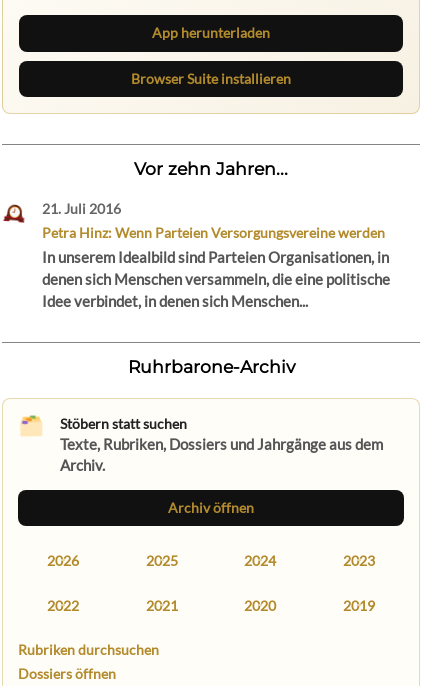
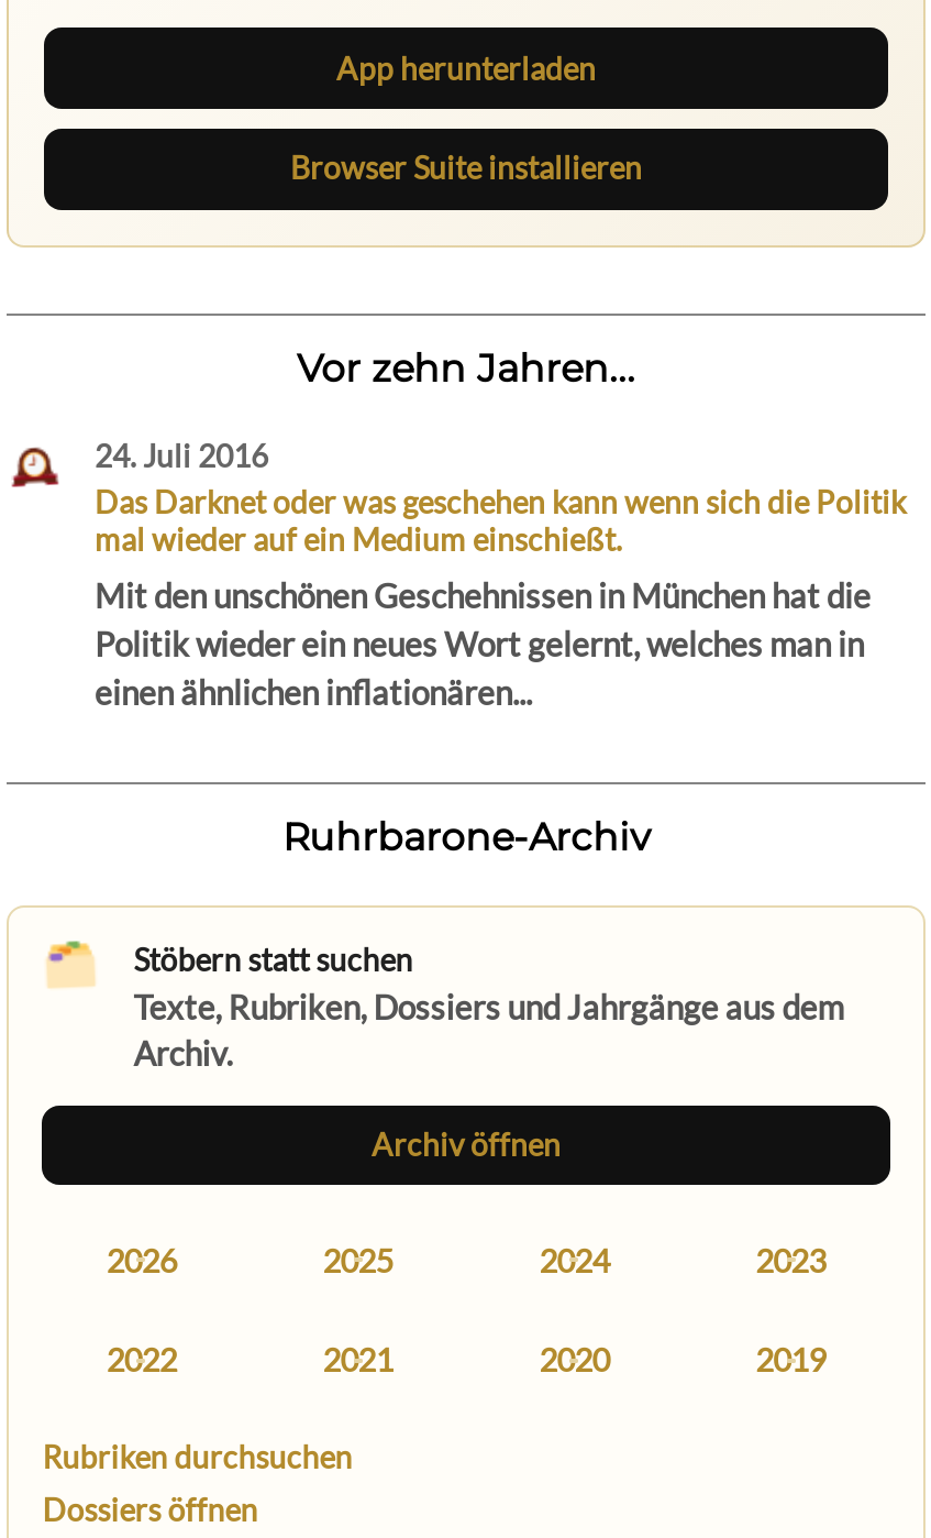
[42,200,390,310] 21. Juli 2016 | Petra Hinz: Wenn Parteien Versorgungsvereine werden | In unserem Idealbild sind Parteien Organisationen, in | denen sich Menschen versammeln, die eine politische | Idee verbindet, in denen sich Menschen... -> [95,437,906,712] 24. Juli 2016 | Das Darknet oder was geschehen kann wenn sich die Politik | mal wieder auf ein Medium einschießt. | Mit den unschönen Geschehnissen in München hat die | Politik wieder ein neues Wort gelernt, welches man in | einen ähnlichen inflationären...

